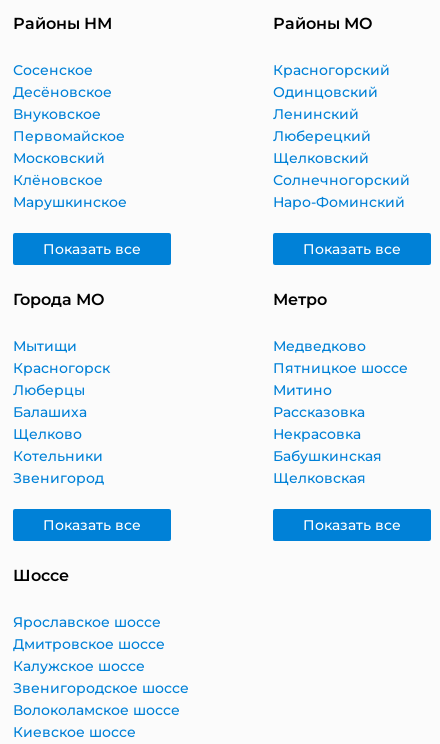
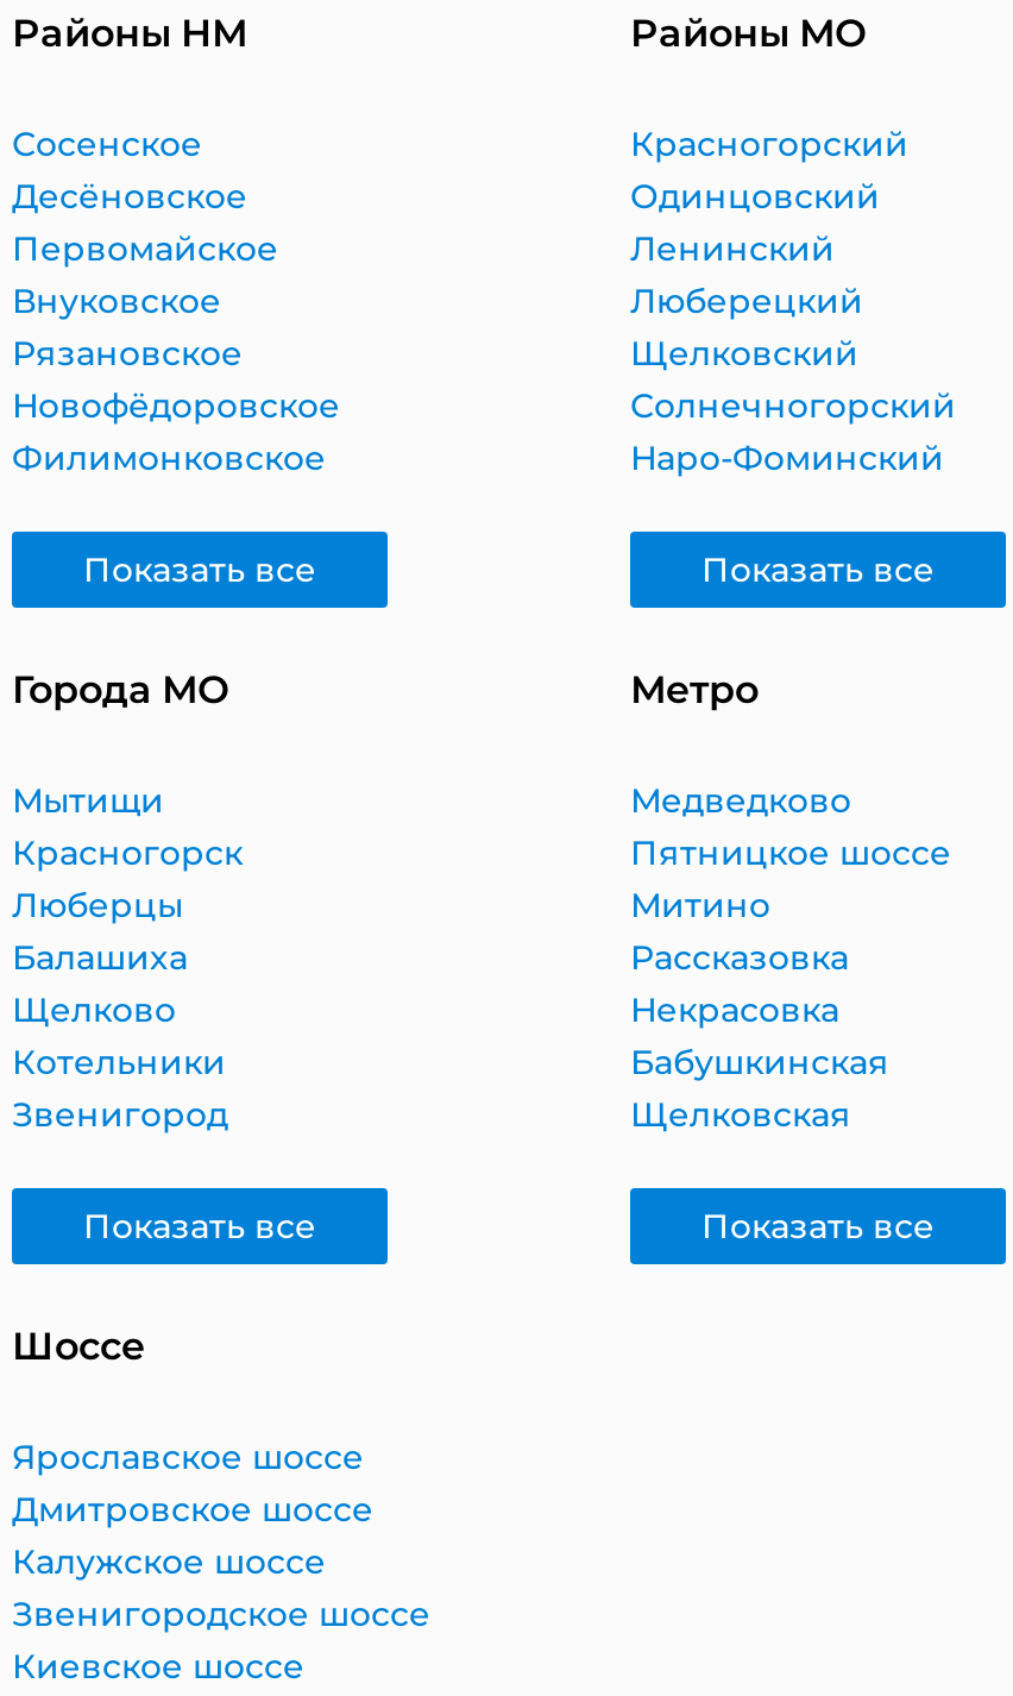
moved [13,105,101,123] -> [12,281,221,324]: Внуковское
moved [13,127,125,145] -> [12,228,278,271]: Первомайское
[13,149,127,211] Московский | Клёновское | Марушкинское -> [12,333,340,480] Рязановское | Новофёдоровское | Филимонковское
[13,701,180,719] Волоколамское шоссе -> none

